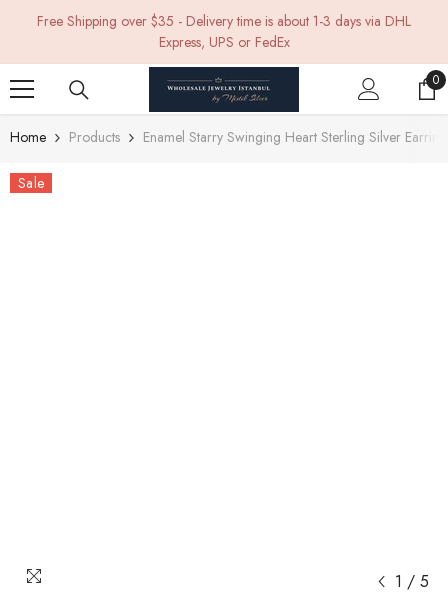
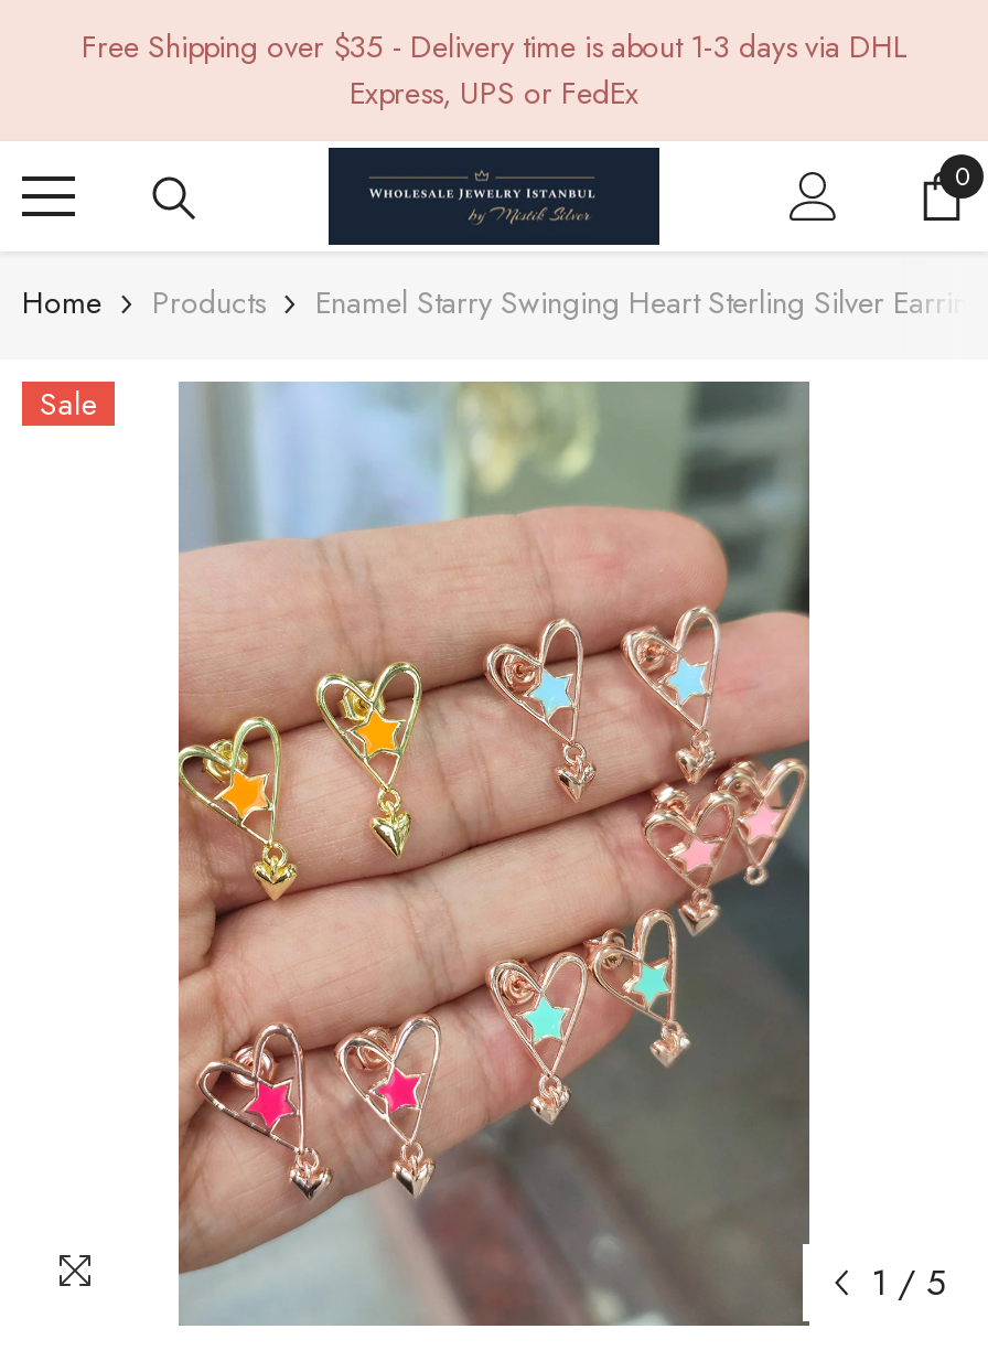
none -> [176,379,812,1328] [image]

